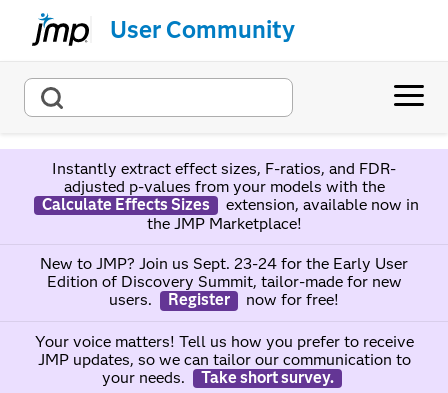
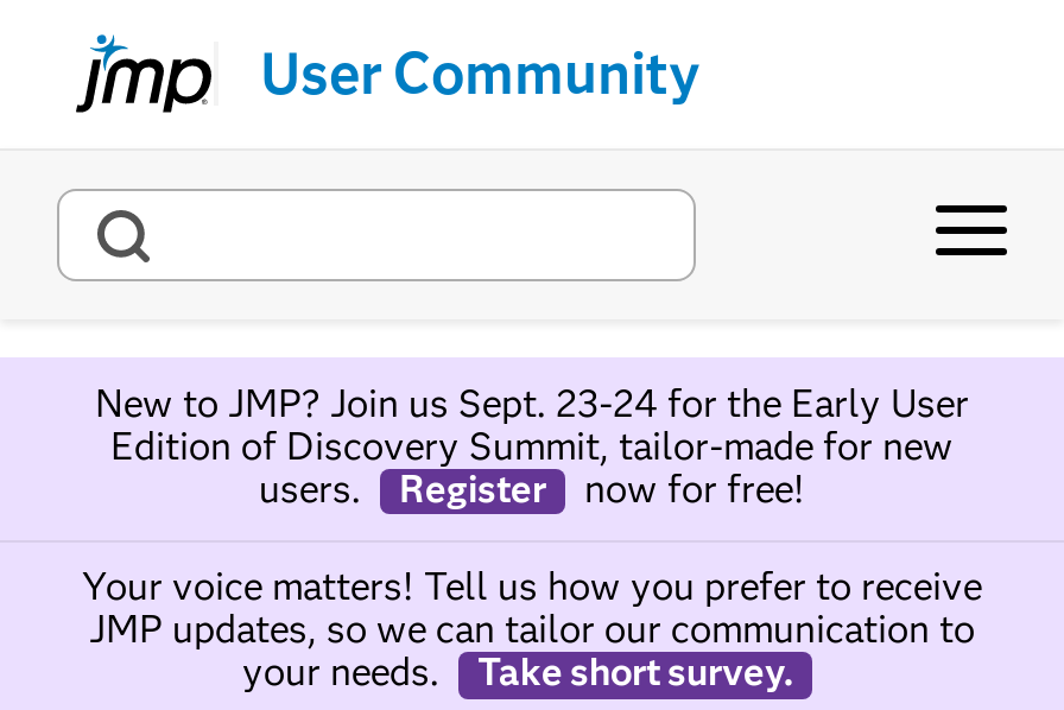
[41,159,418,233] Instantly extract effect sizes, F-ratios, and FDR- | adjusted p-values from your models with the | Calculate Effects Sizes | extension, available now in | the JMP Marketplace! -> none

